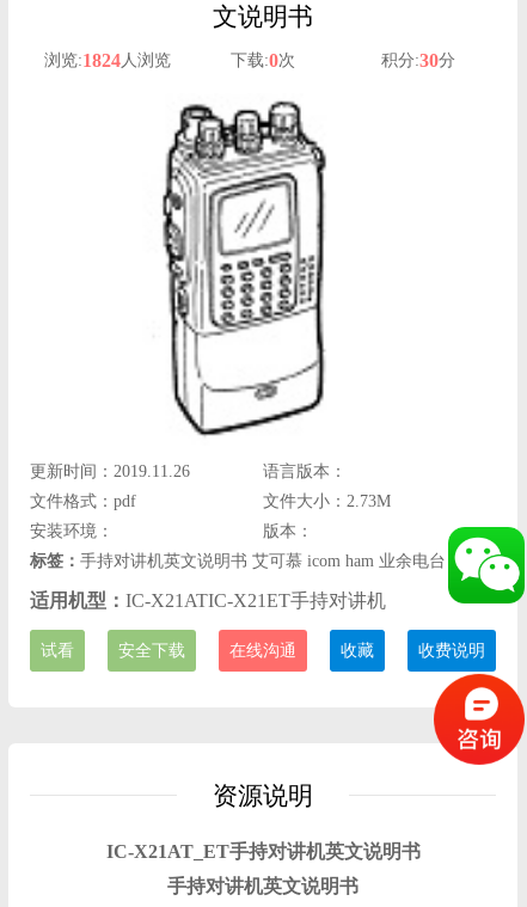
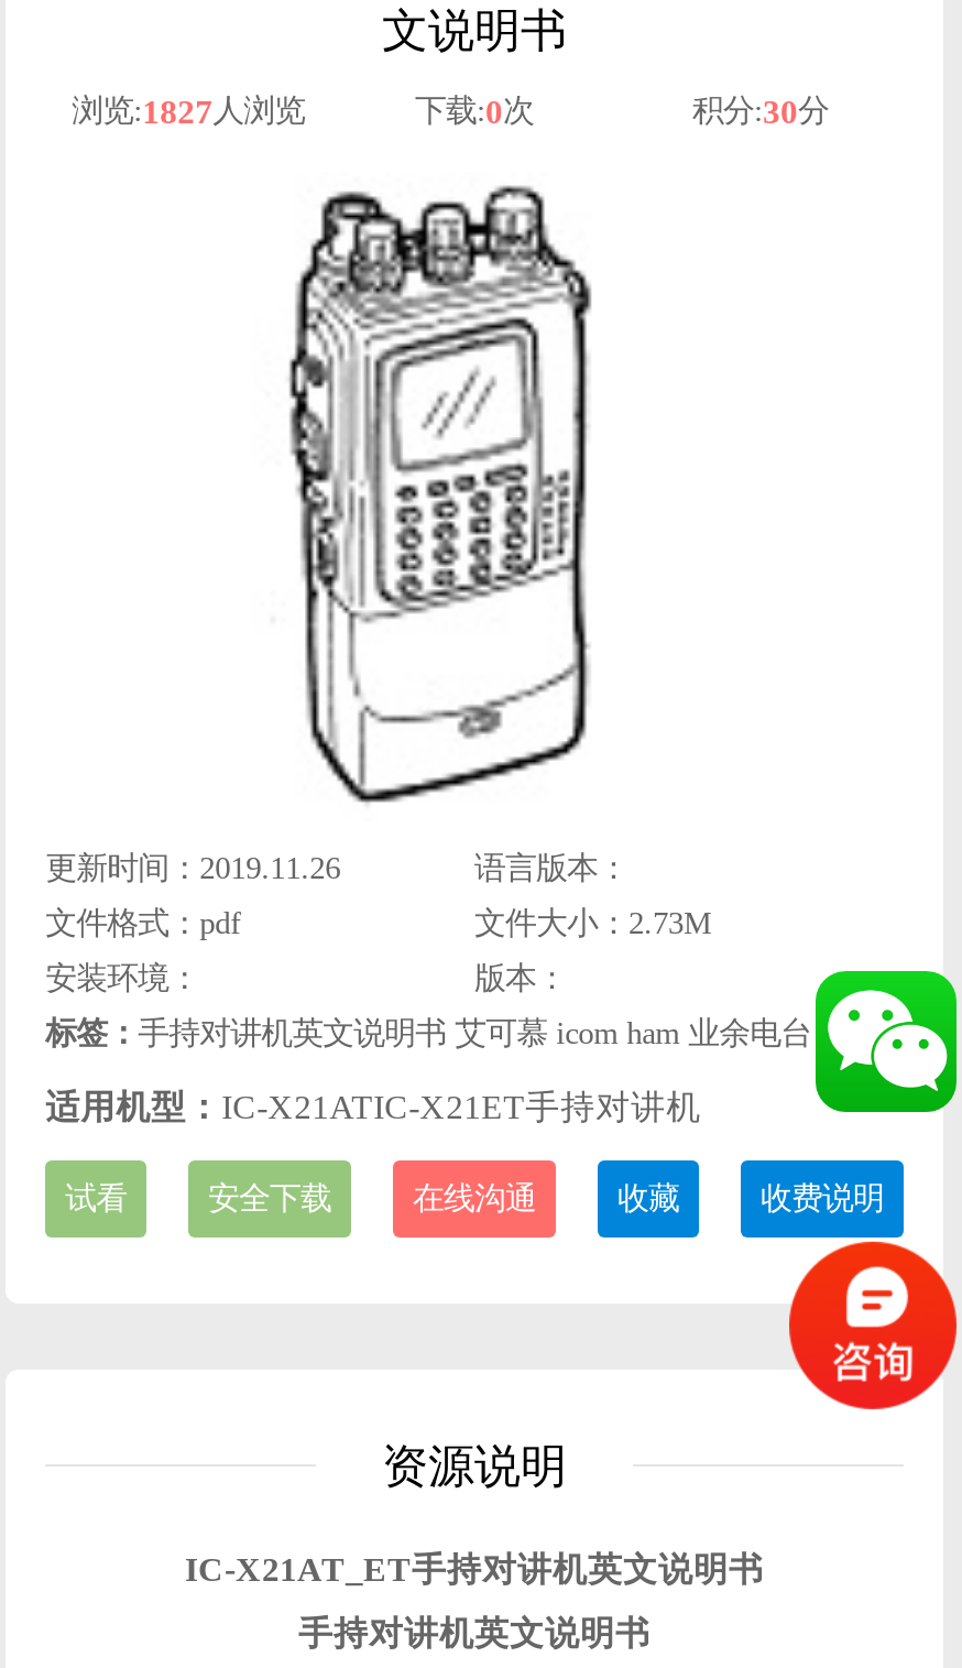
[44,50,171,70] 浏览:1824人浏览 -> [72,92,305,129] 浏览:1827人浏览

